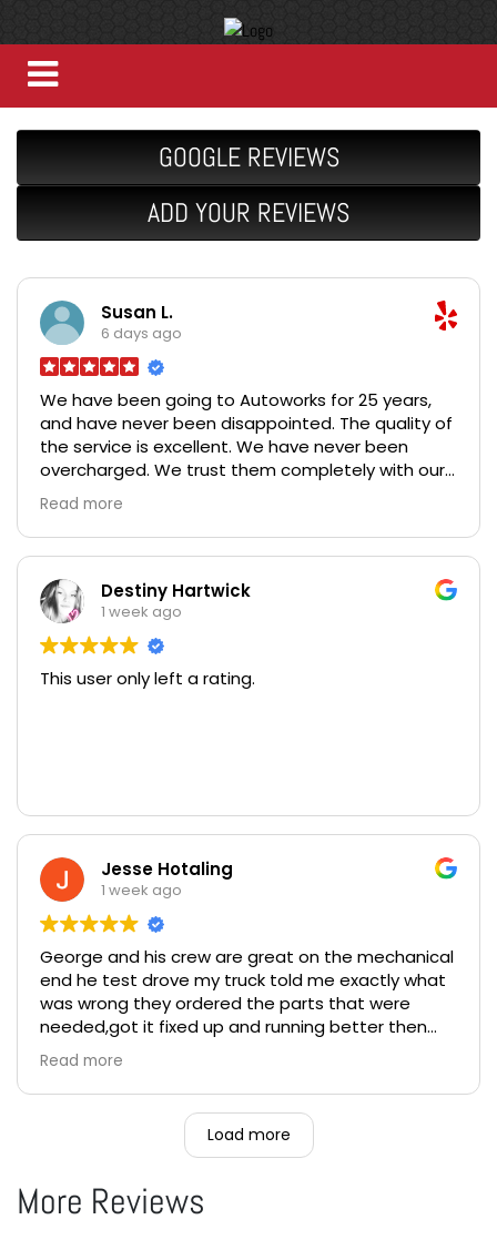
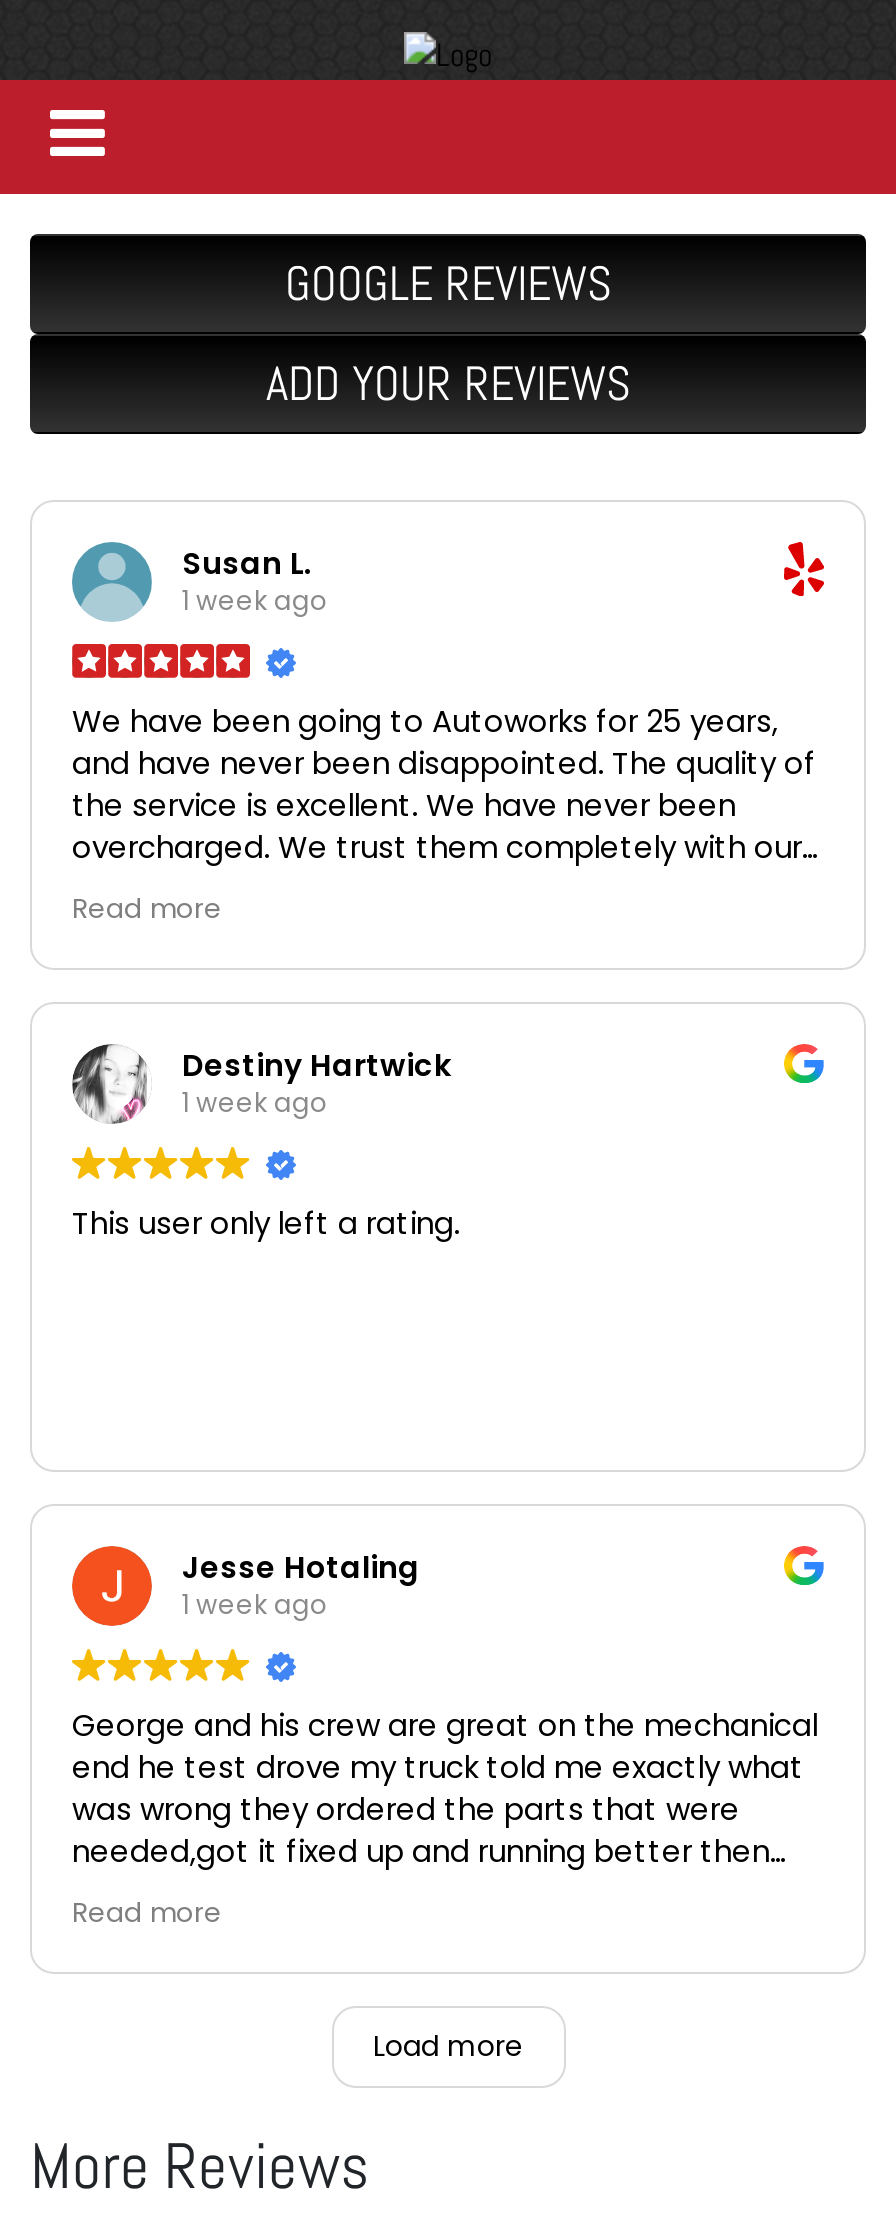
[101,323,182,344] 6 days ago -> [182,583,328,621] 1 week ago

